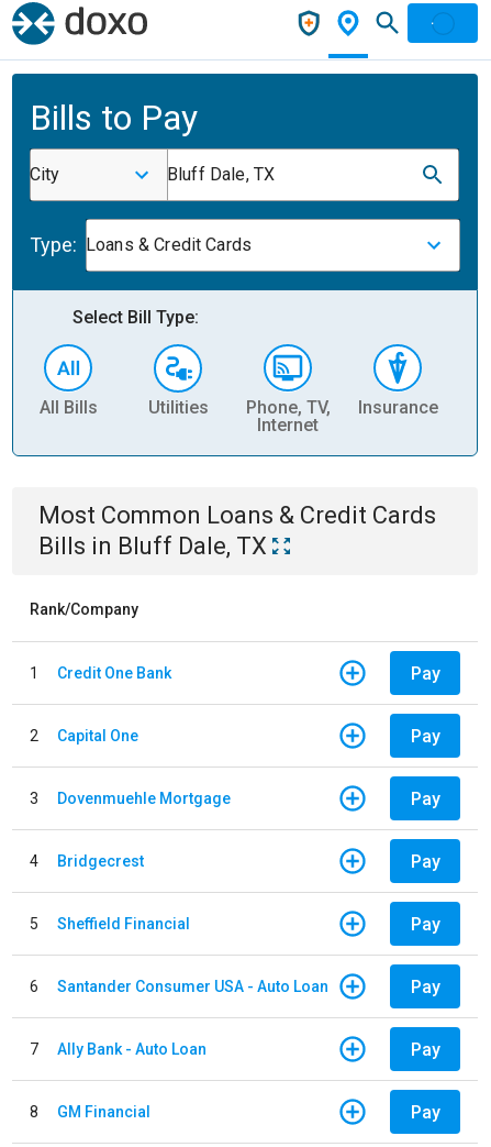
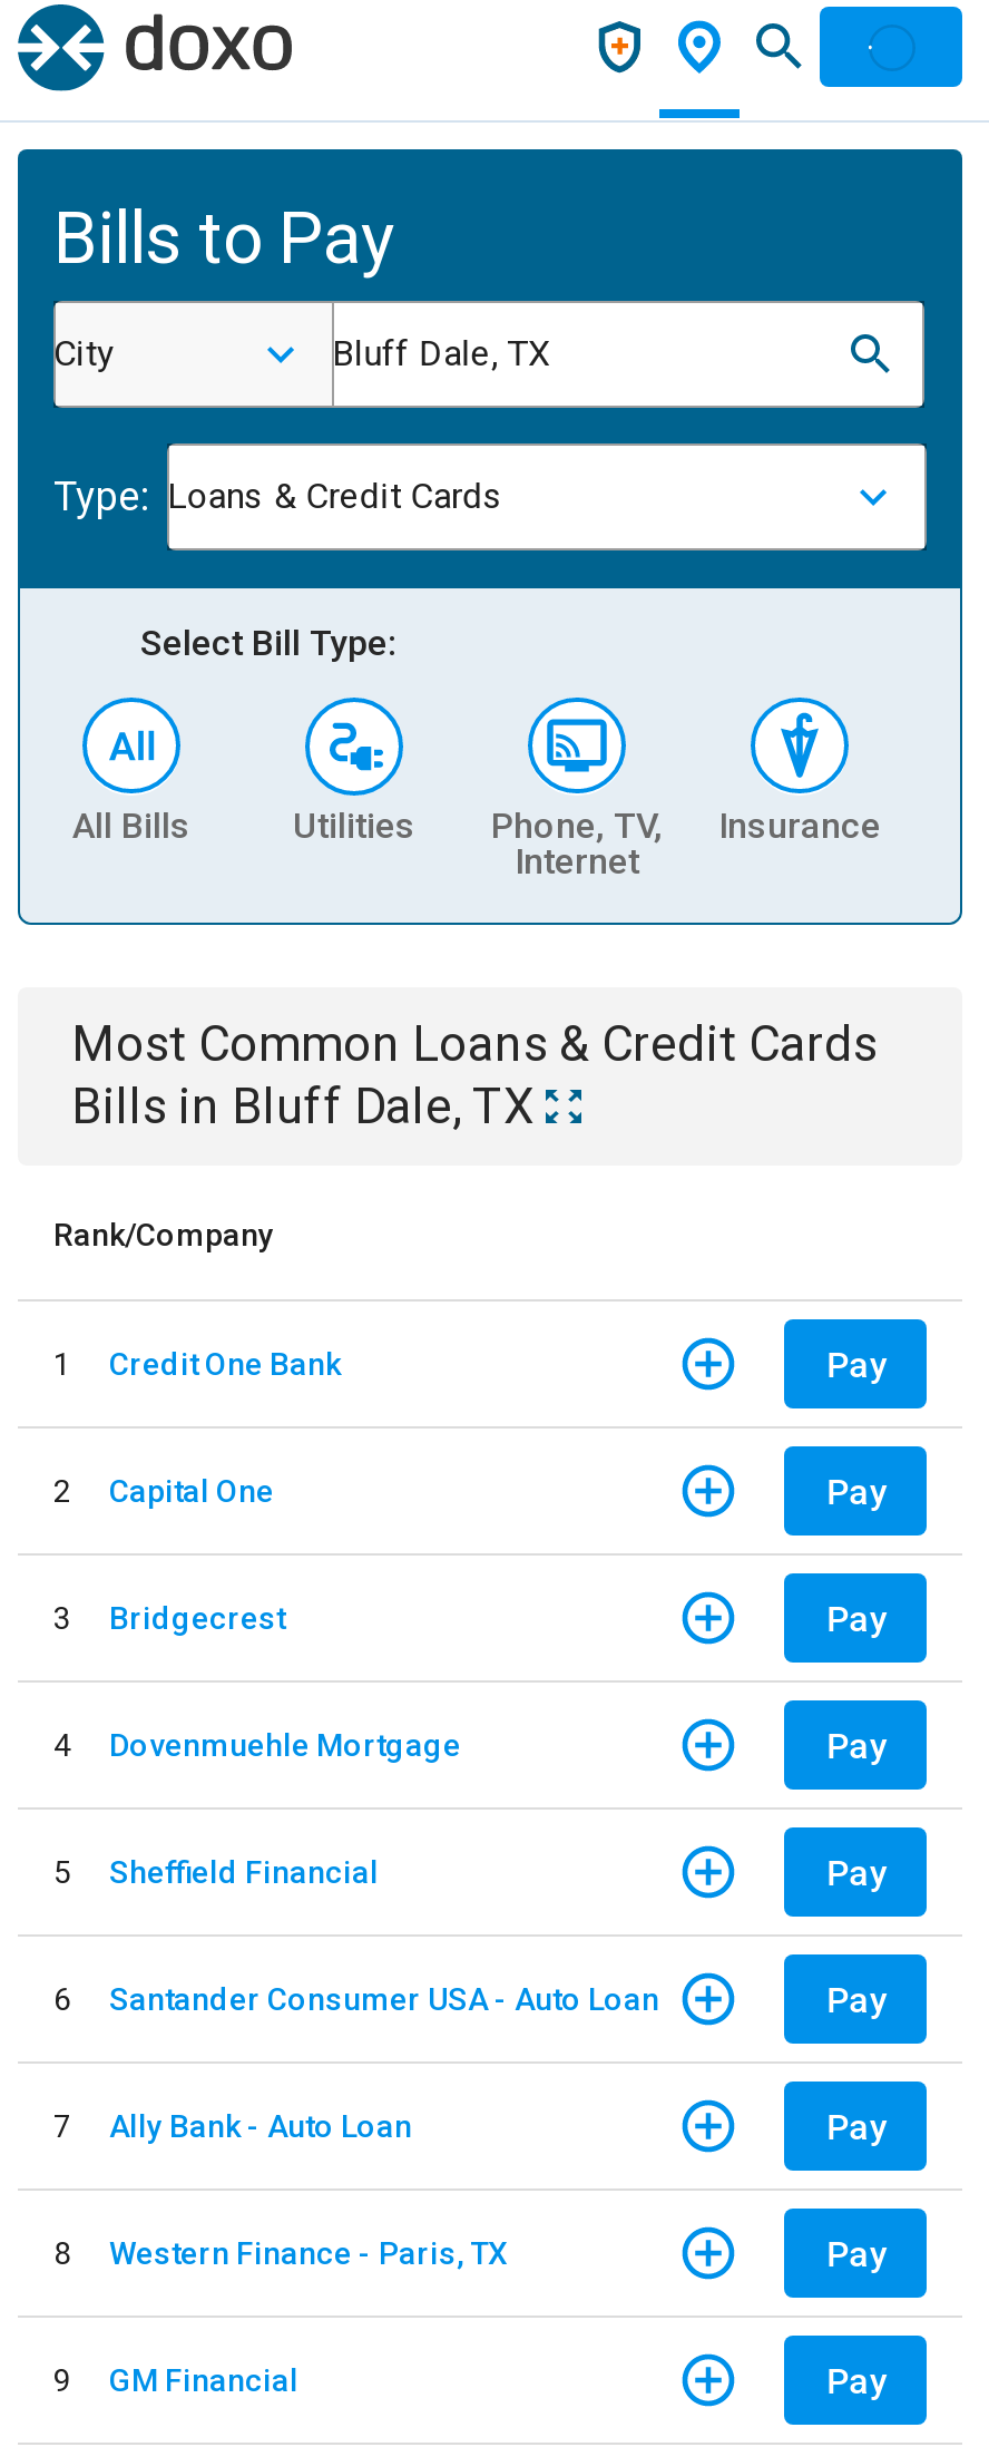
moved [57,789,231,807] -> [109,1726,461,1762]: Dovenmuehle Mortgage
moved [57,852,144,869] -> [109,1599,285,1635]: Bridgecrest
none -> [53,2232,887,2397] Western Finance - Paris, TX | Pay | 9

